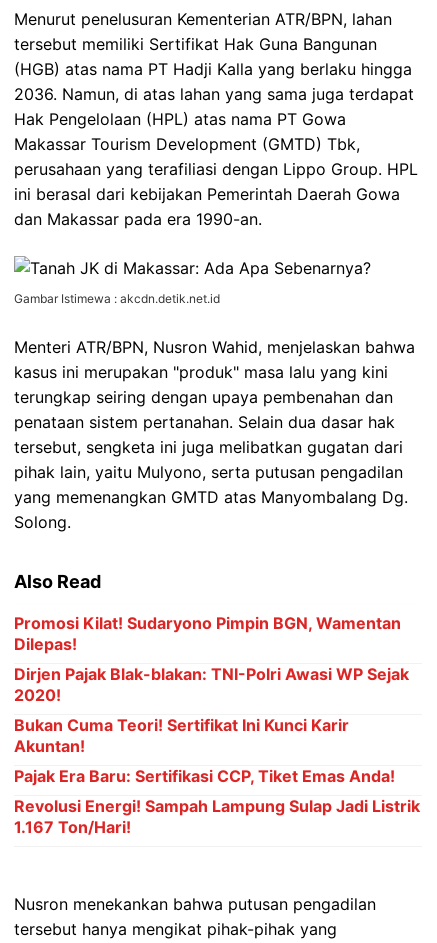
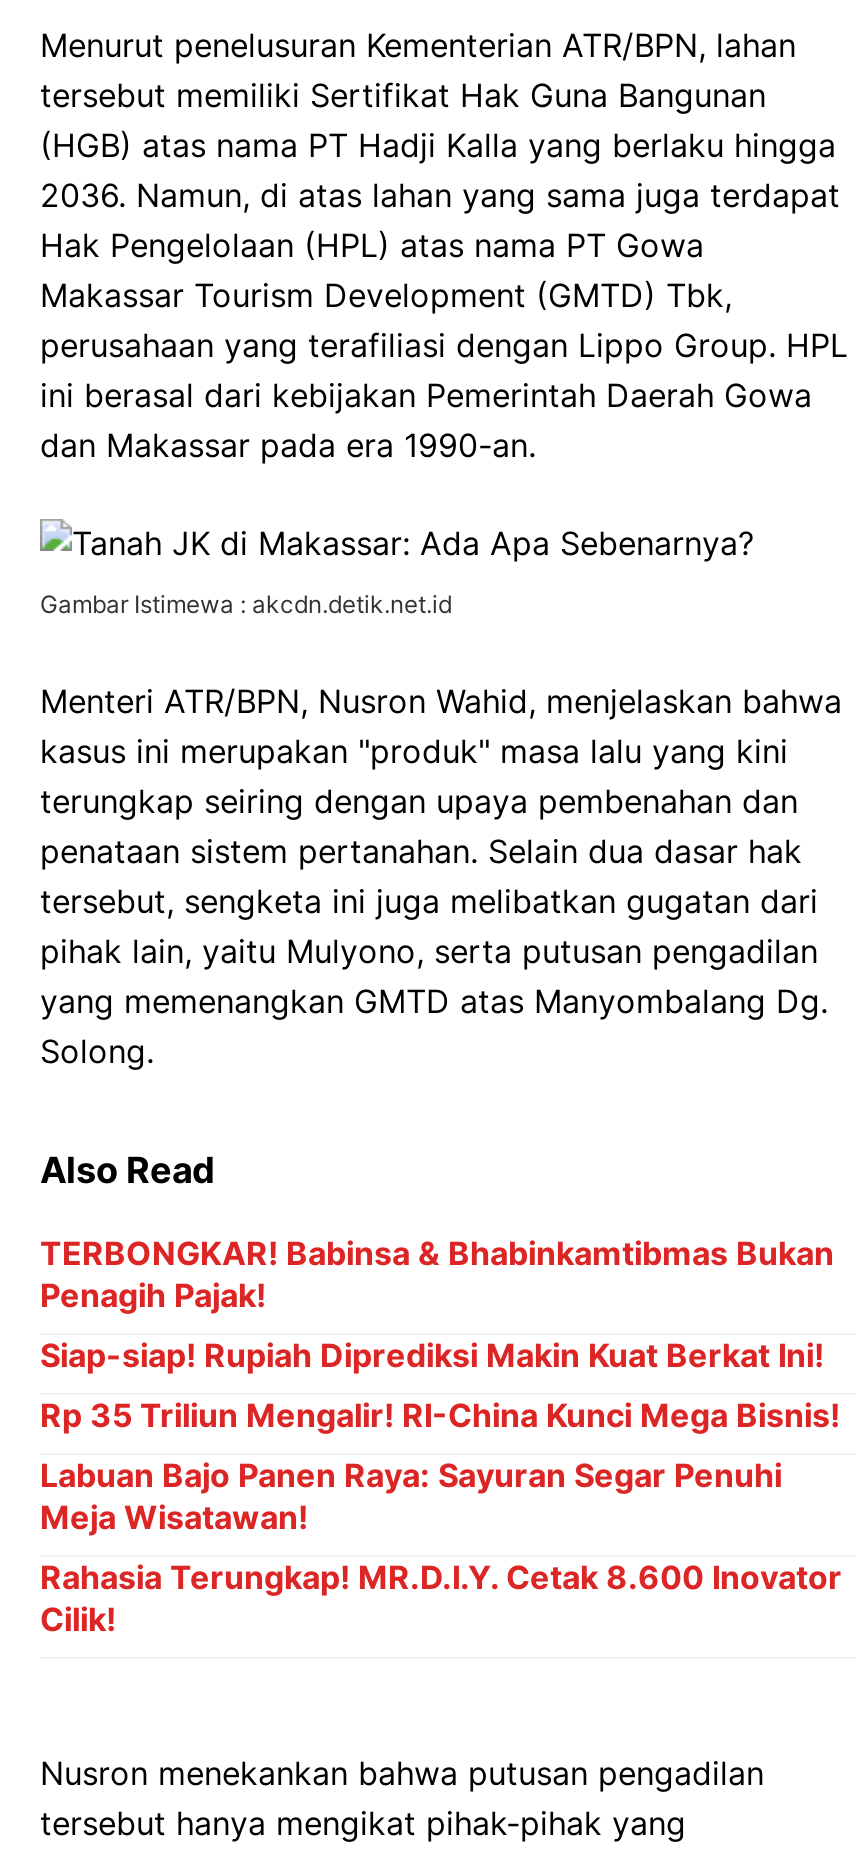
[14,613,401,654] Promosi Kilat! Sudaryono Pimpin BGN, Wamentan | Dilepas! -> [40,1233,834,1315] TERBONGKAR! Babinsa & Bhabinkamtibmas Bukan | Penagih Pajak!
[14,664,409,705] Dirjen Pajak Blak-blakan: TNI-Polri Awasi WP Sejak | 2020! -> [40,1335,824,1375] Siap-siap! Rupiah Diprediksi Makin Kuat Berkat Ini!
[14,715,349,756] Bukan Cuma Teori! Sertifikat Ini Kunci Karir | Akuntan! -> [40,1395,840,1435] Rp 35 Triliun Mengalir! RI-China Kunci Mega Bisnis!
[14,766,395,786] Pajak Era Baru: Sertifikasi CCP, Tiket Emas Anda! -> [40,1455,782,1537] Labuan Bajo Panen Raya: Sayuran Segar Penuhi | Meja Wisatawan!
[14,796,420,837] Revolusi Energi! Sampah Lampung Sulap Jadi Listrik | 1.167 Ton/Hari! -> [40,1557,842,1639] Rahasia Terungkap! MR.D.I.Y. Cetak 8.600 Inovator | Cilik!

